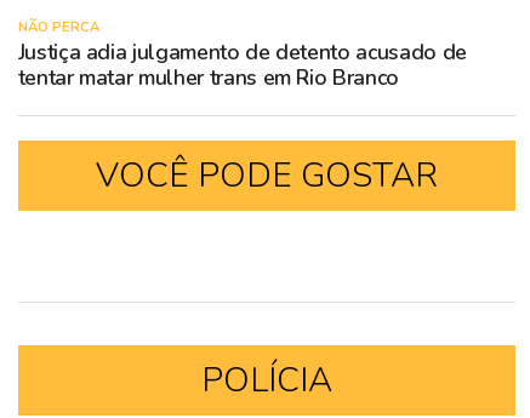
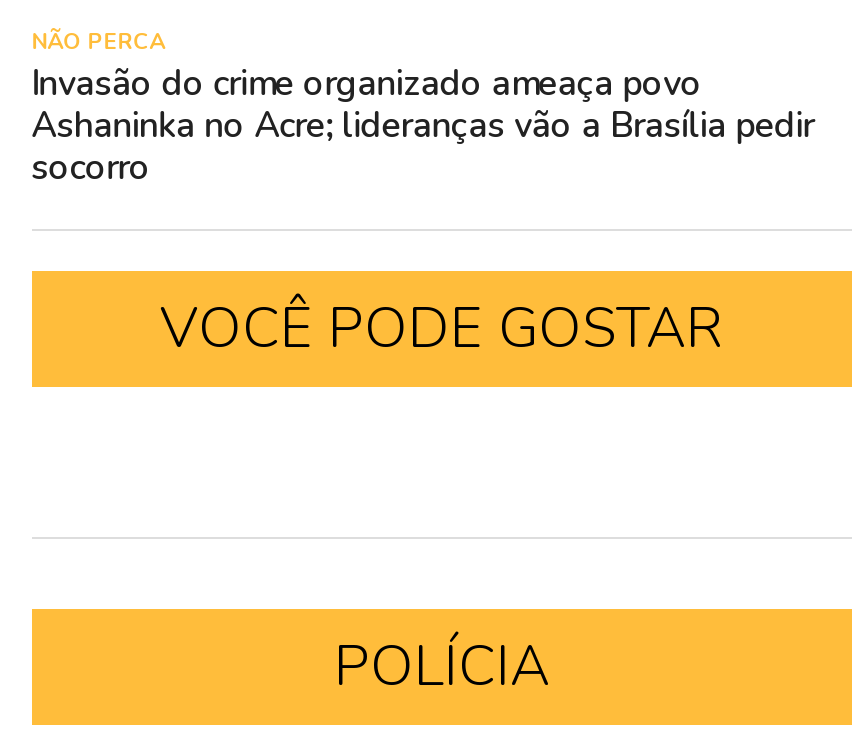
[18,38,467,92] Justiça adia julgamento de detento acusado de | tentar matar mulher trans em Rio Branco -> [31,59,814,191] Invasão do crime organizado ameaça povo | Ashaninka no Acre; lideranças vão a Brasília pedir | socorro

